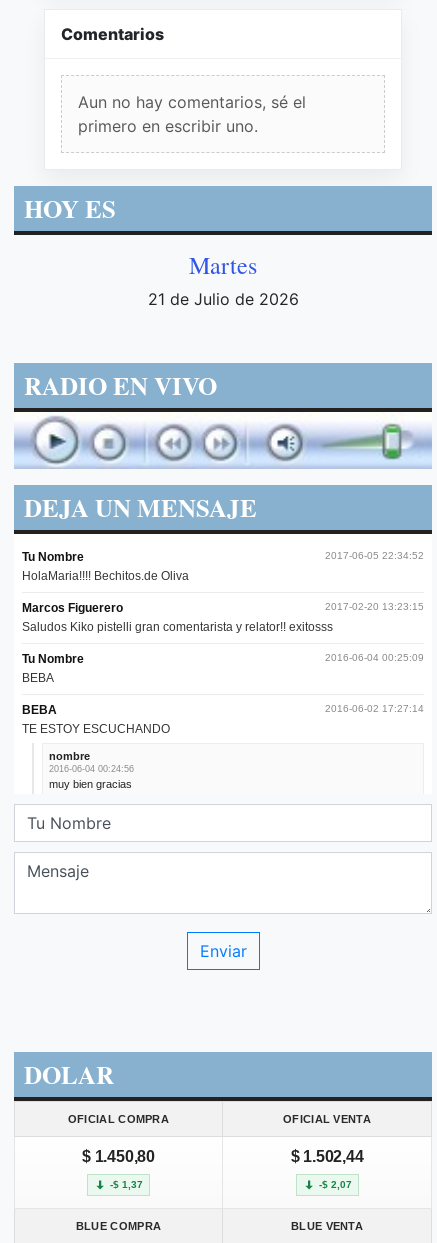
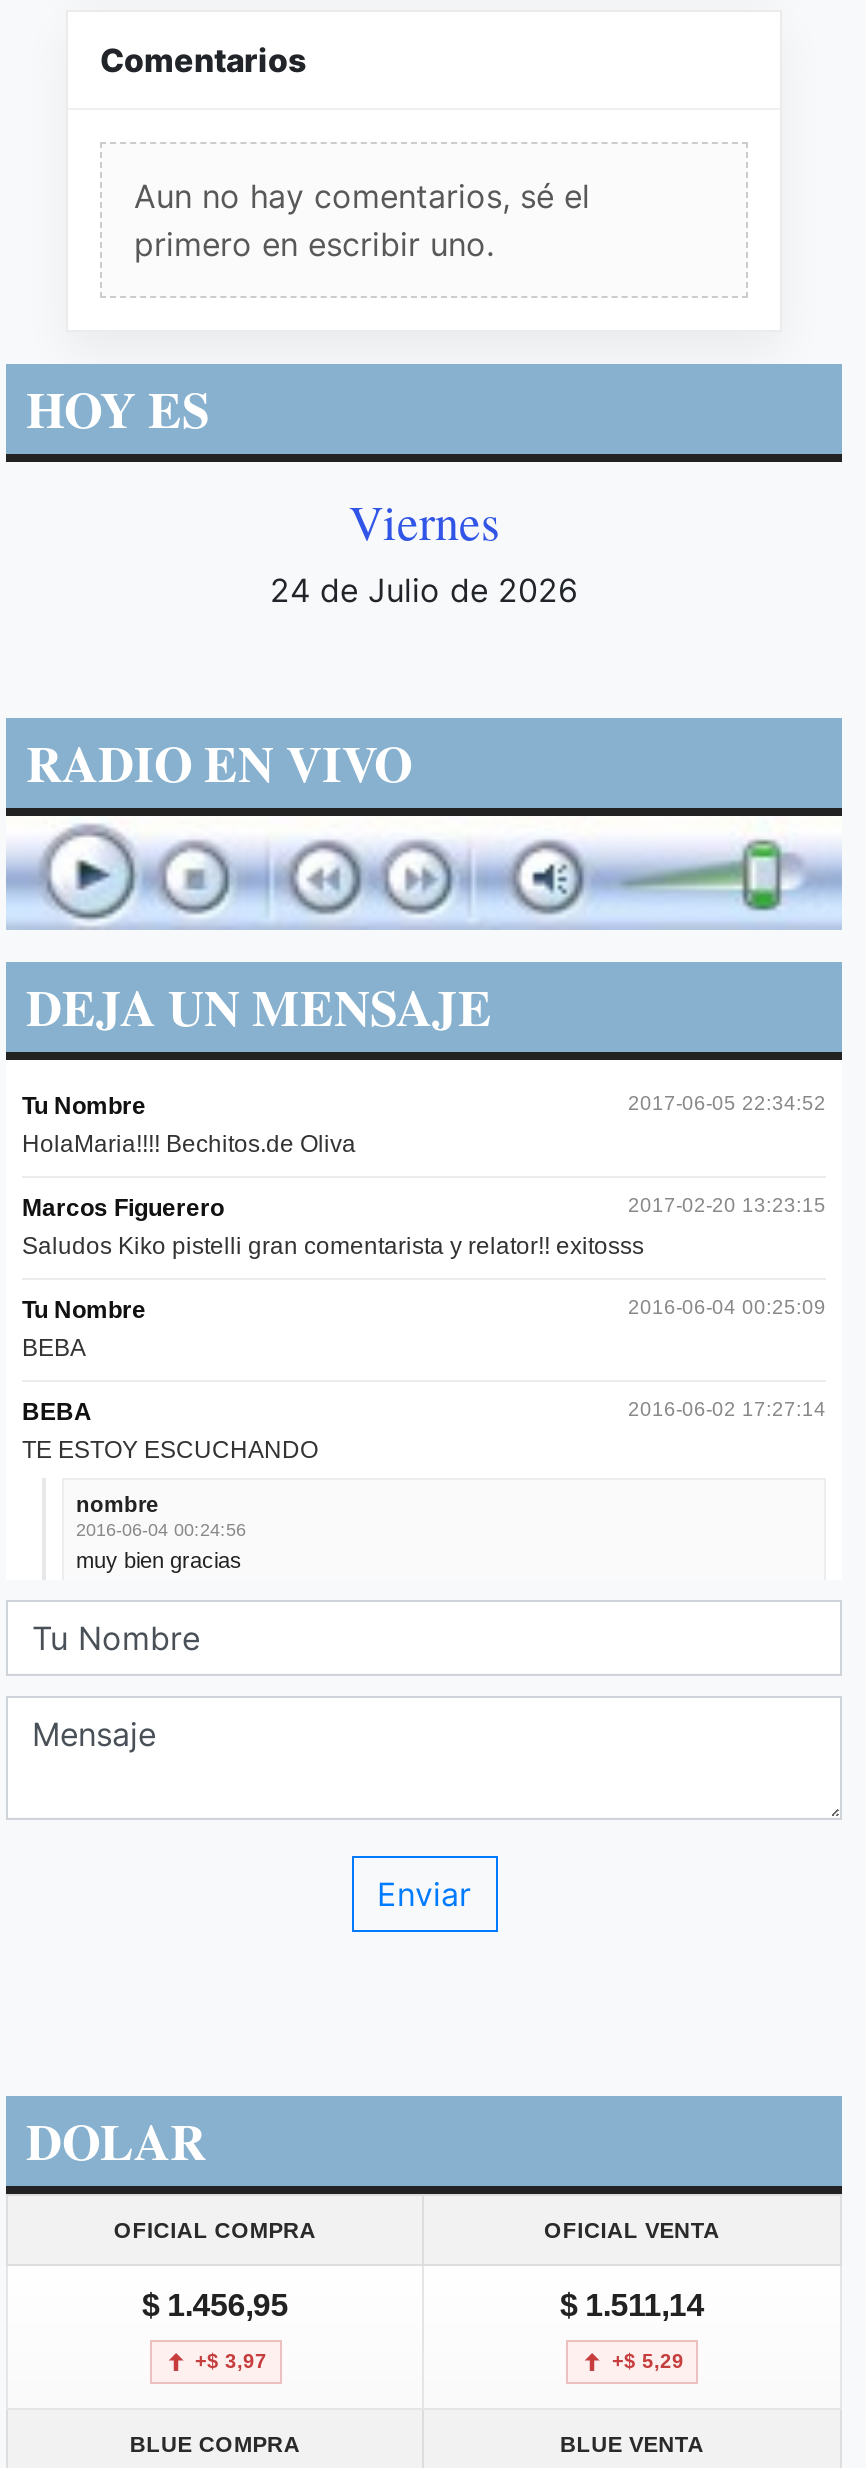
[147,249,298,309] Martes | 21 de Julio de 2026 -> [270,490,578,610] Viernes | 24 de Julio de 2026
[82,1147,155,1164] $ 1.450,80 -> [142,2287,288,2321] $ 1.456,95
[290,1147,363,1164] $ 1.502,44 -> [560,2287,704,2321] $ 1.511,14
[110,1178,143,1189] -$ 1,37 -> [195,2349,267,2371] +$ 3,97
[318,1178,351,1189] -$ 2,07 -> [612,2349,684,2371] +$ 5,29

